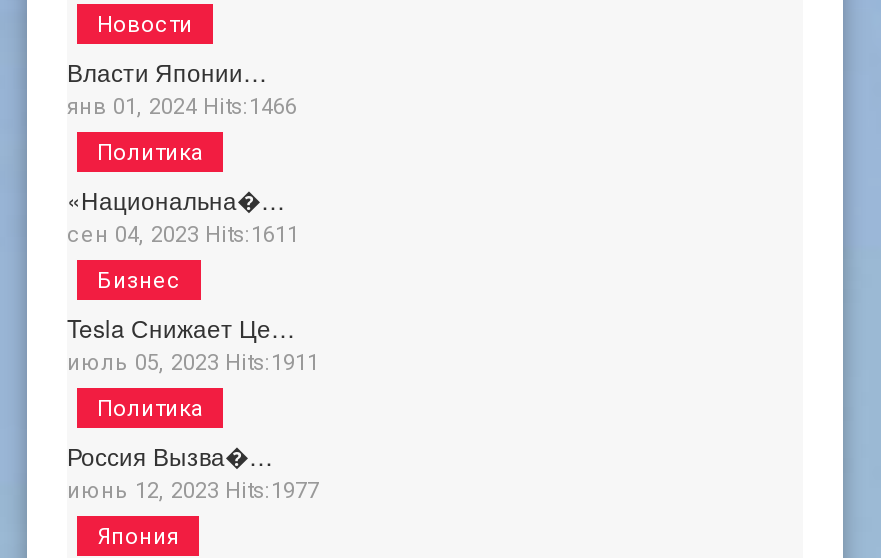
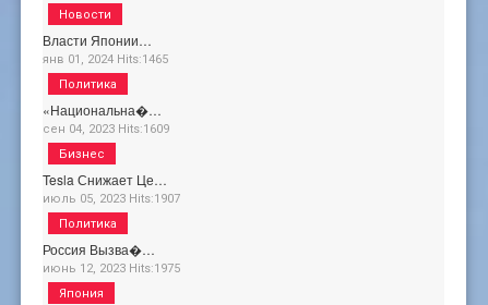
[67,93,297,119] янв 01, 2024 Hits: 1466 -> [43,52,168,66] янв 01, 2024 Hits: 1465
[67,221,299,247] сен 04, 2023 Hits: 1611 -> [43,122,169,136] сен 04, 2023 Hits: 1609
[67,349,319,375] июль 05, 2023 Hits: 1911 -> [43,191,180,206] июль 05, 2023 Hits: 1907
[67,477,319,503] июнь 12, 2023 Hits: 1977 -> [43,261,180,275] июнь 12, 2023 Hits: 1975

